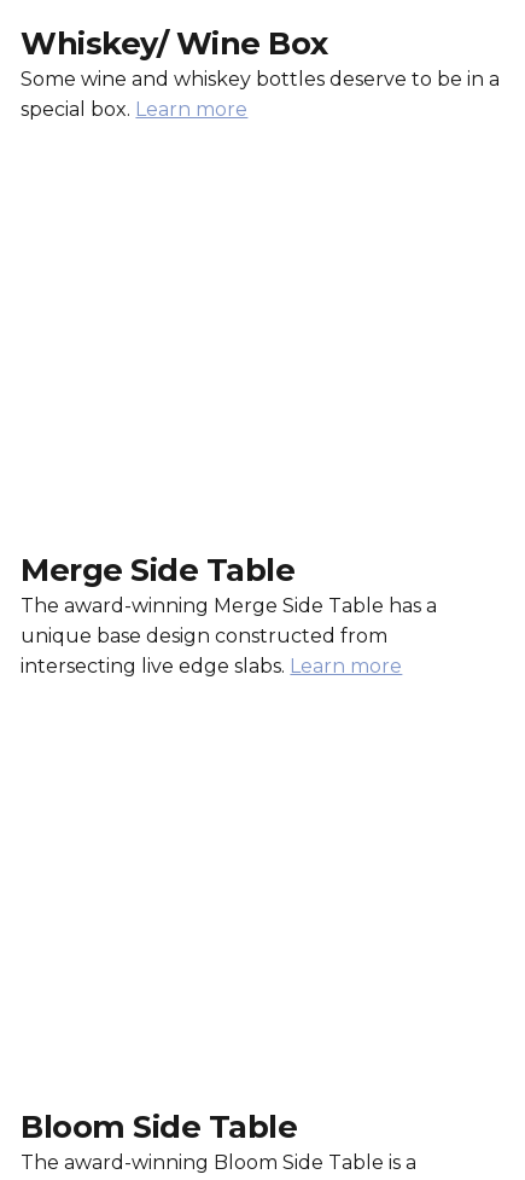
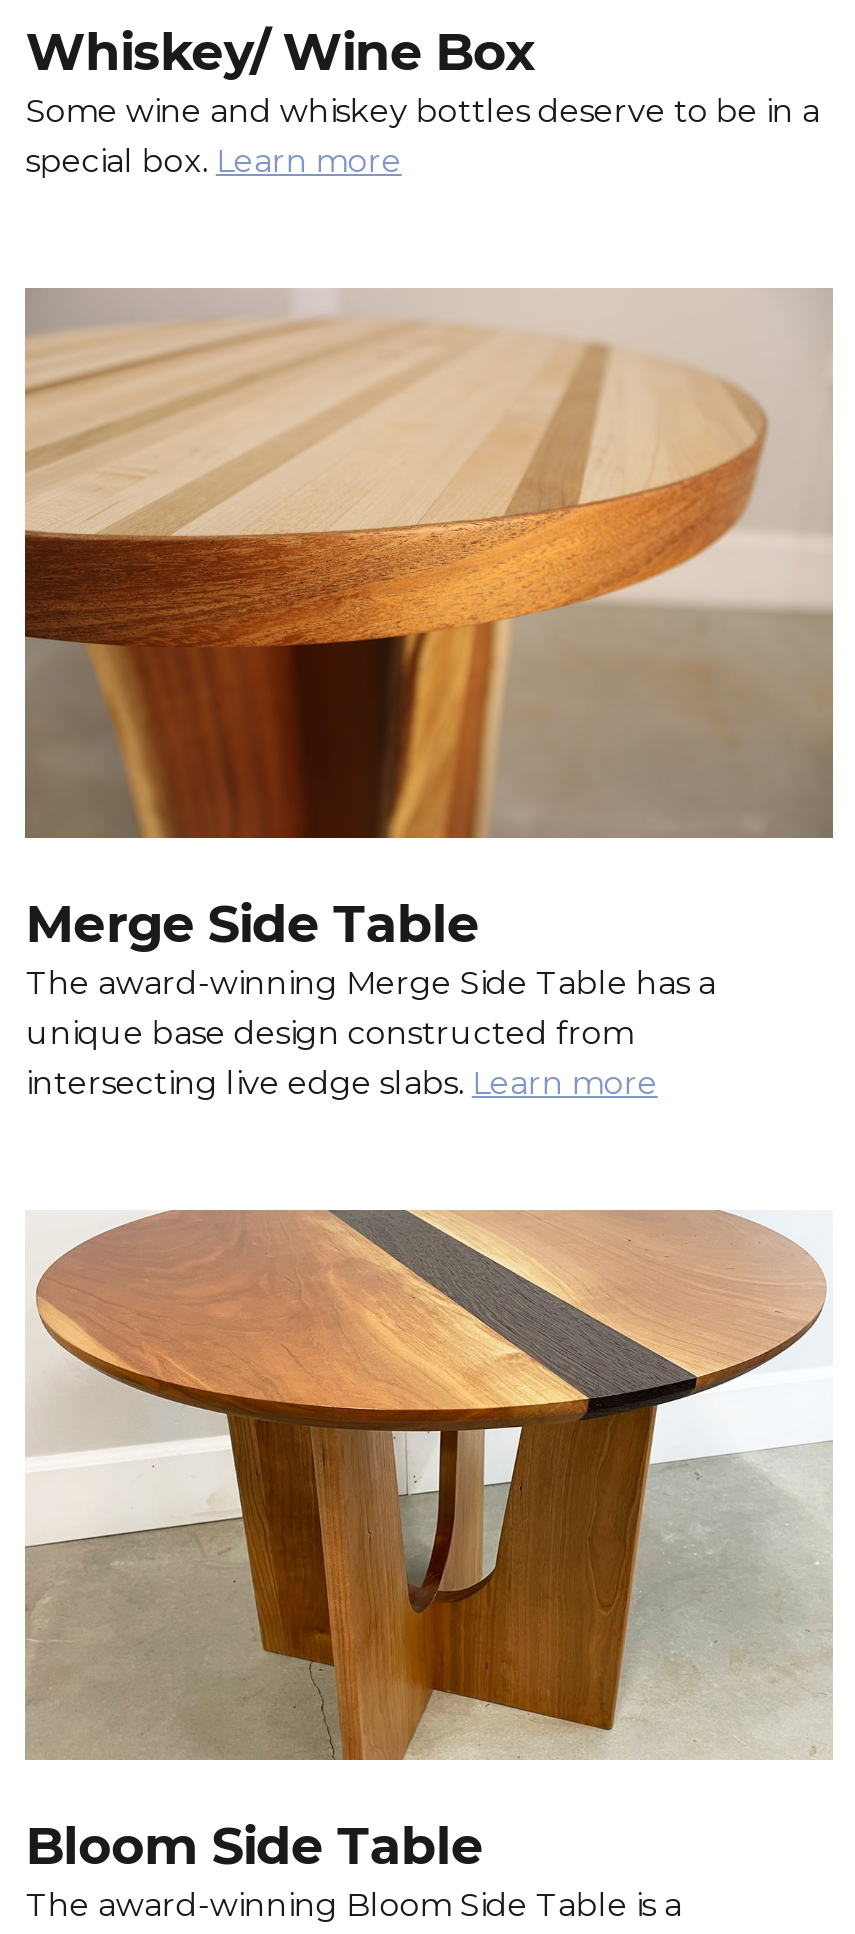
none -> [23,286,835,840] [image]
none -> [23,1208,833,1762] [image]

